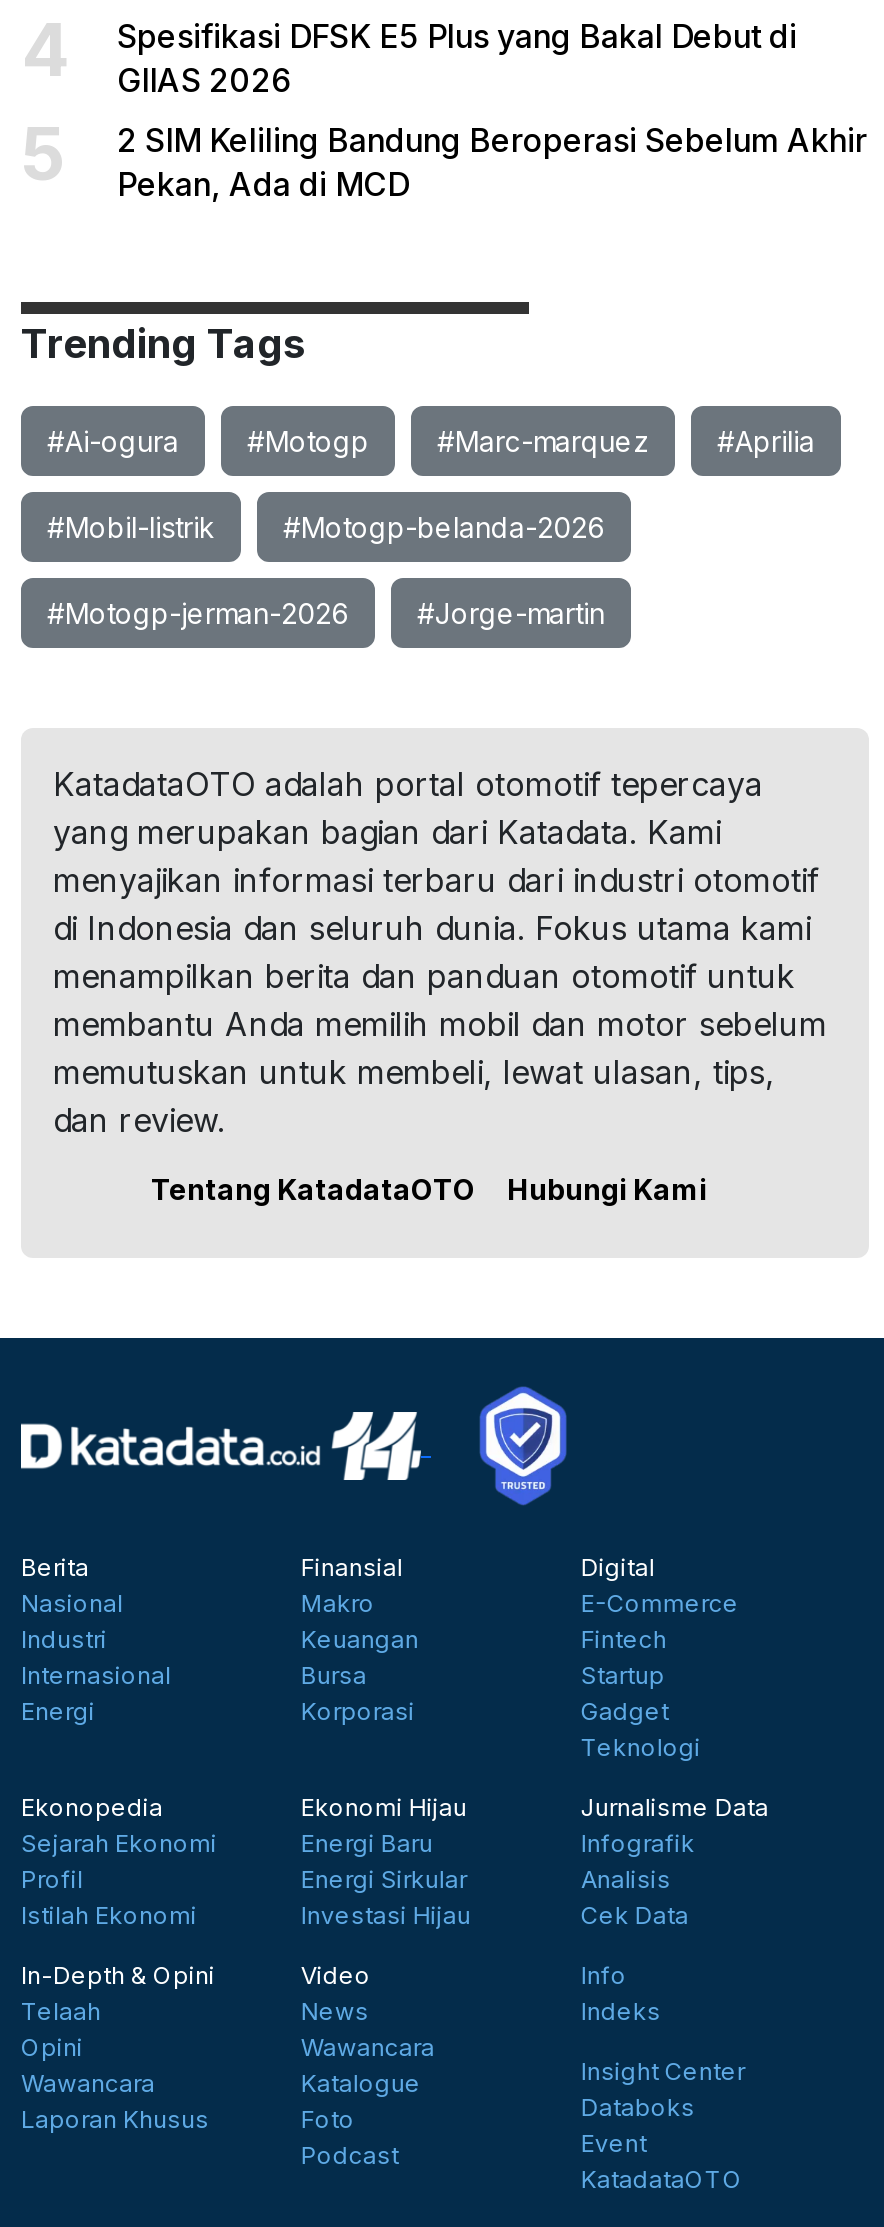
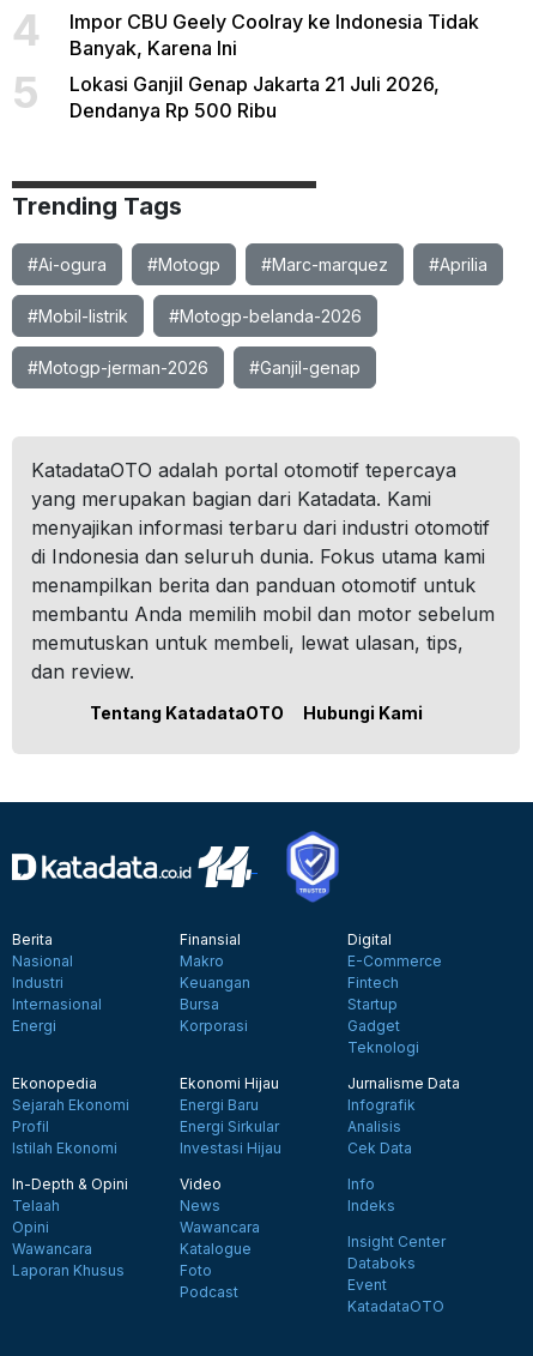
[117,16,797,100] Spesifikasi DFSK E5 Plus yang Bakal Debut di | GIIAS 2026 -> [69,10,479,60] Impor CBU Geely Coolray ke Indonesia Tidak | Banyak, Karena Ini
[117,120,867,204] 2 SIM Keliling Bandung Beroperasi Sebelum Akhir | Pekan, Ada di MCD -> [69,72,440,122] Lokasi Ganjil Genap Jakarta 21 Juli 2026, | Dendanya Rp 500 Ribu
[417,596,605,630] #Jorge-martin -> [249,357,361,378] #Ganjil-genap

